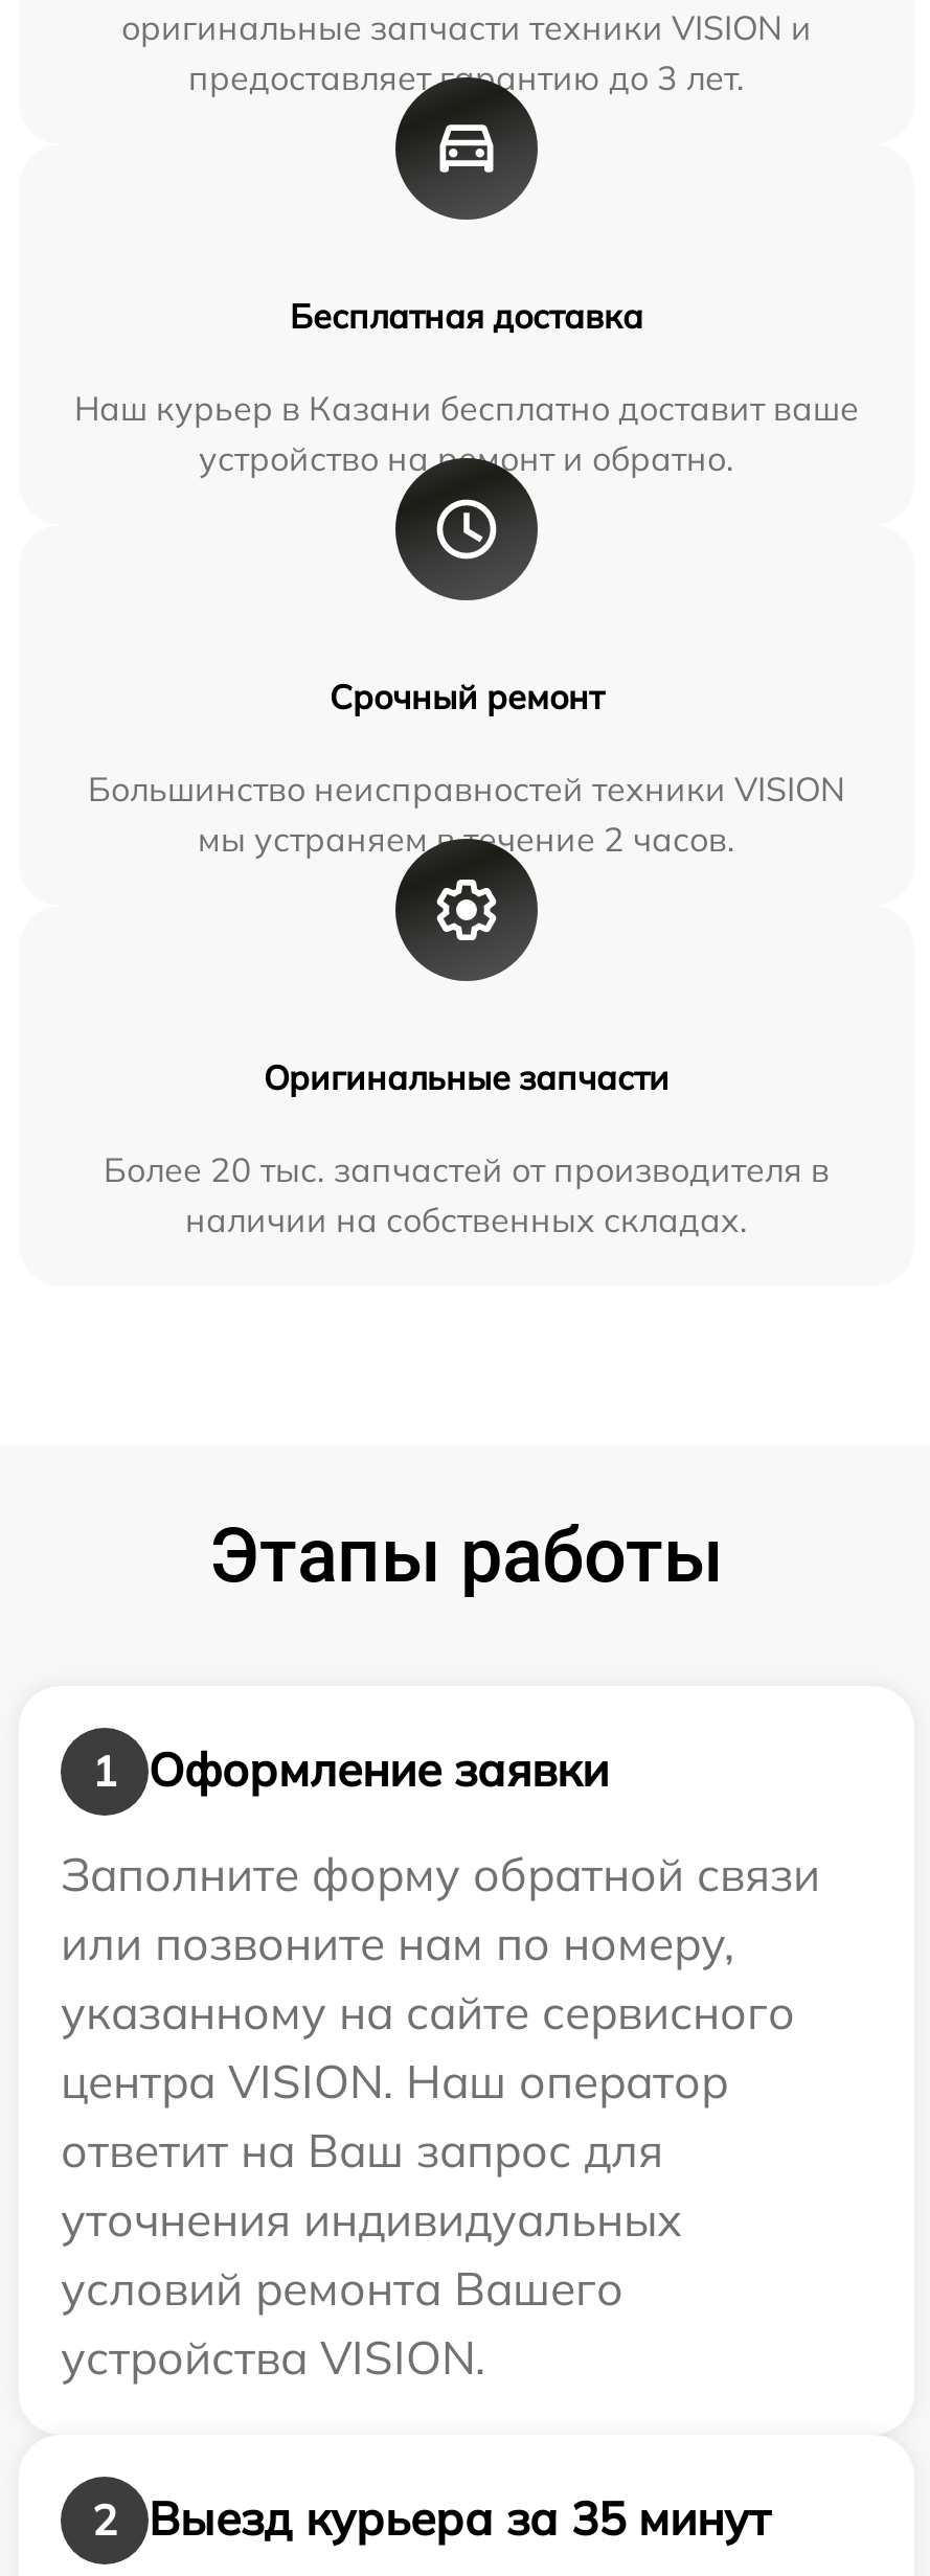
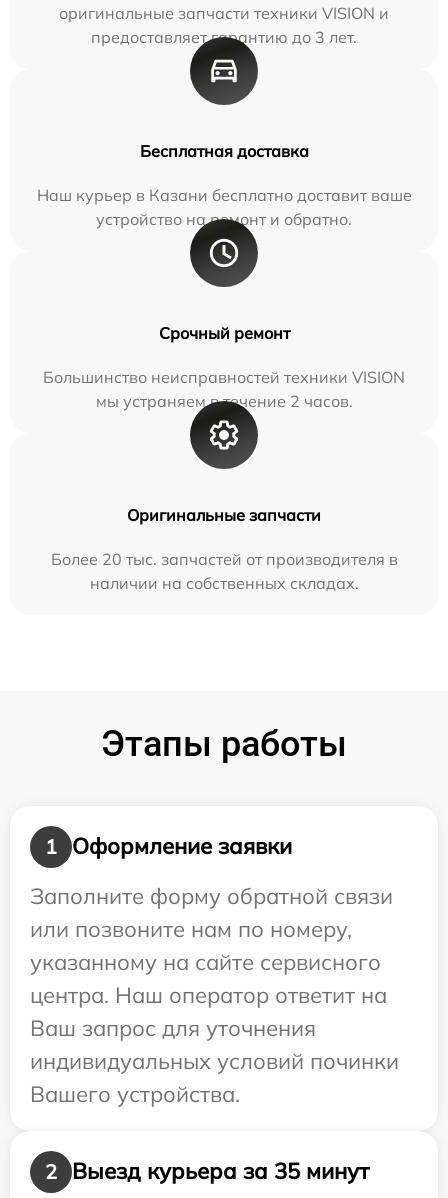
[61,2052,728,2386] центра VISION. Наш оператор | ответит на Ваш запрос для | уточнения индивидуальных | условий ремонта Вашего | устройства VISION. -> [30,981,399,1108] центра. Наш оператор ответит на | Ваш запрос для уточнения | индивидуальных условий починки | Вашего устройства.

